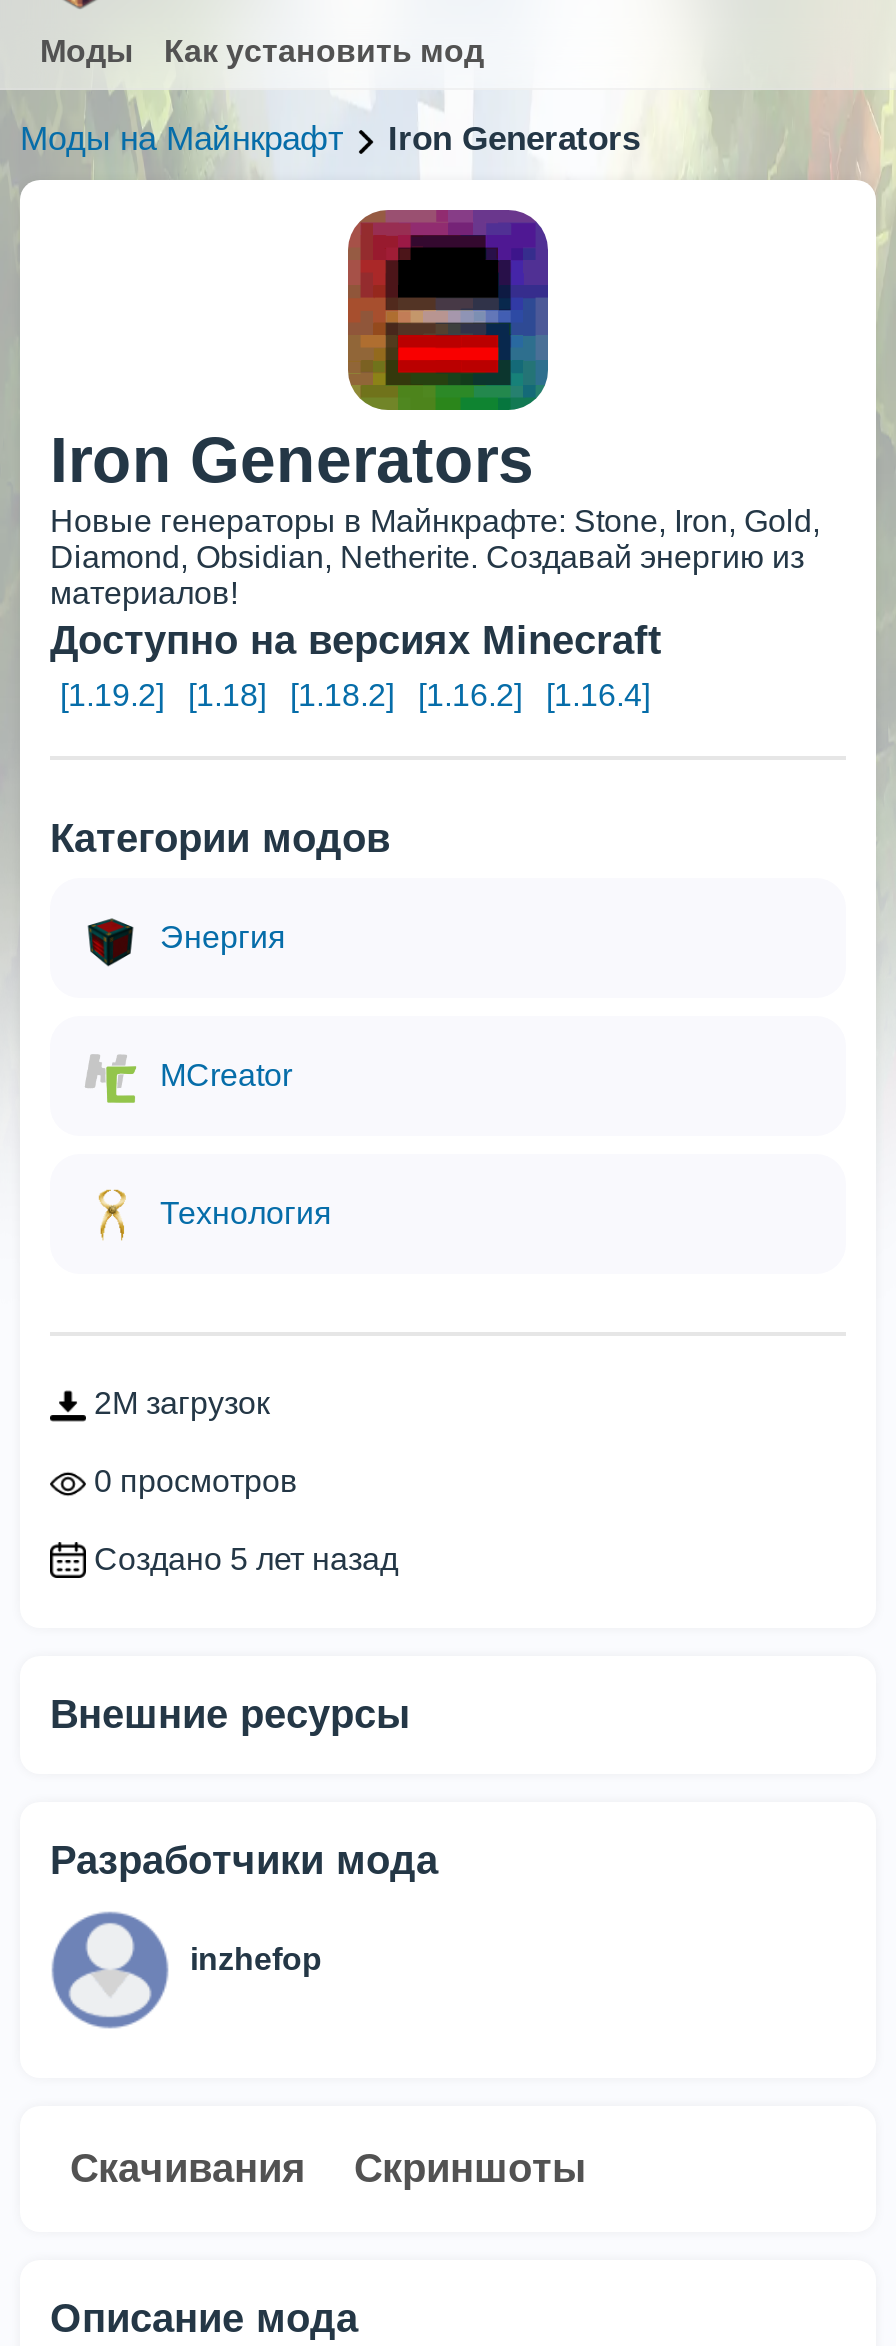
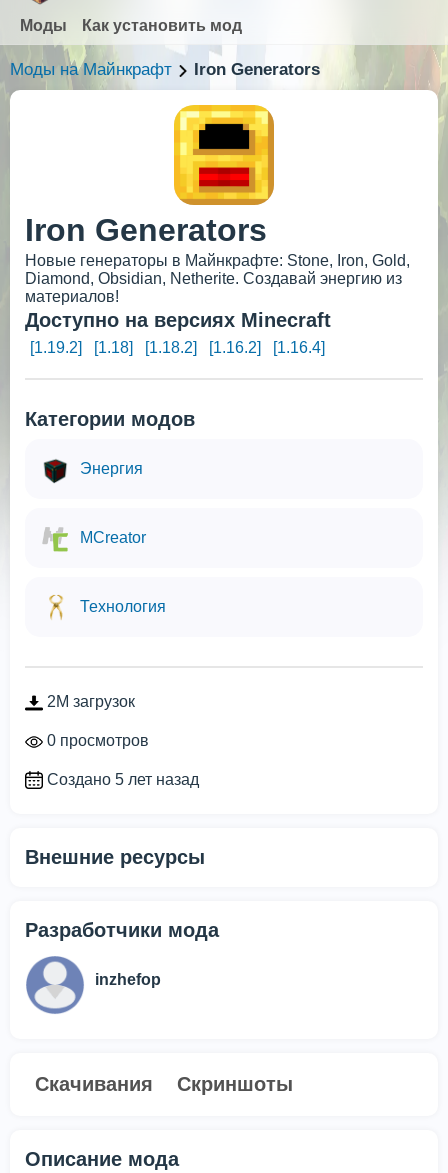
[346,208,550,412] [image] -> [173,104,275,206] [image]

